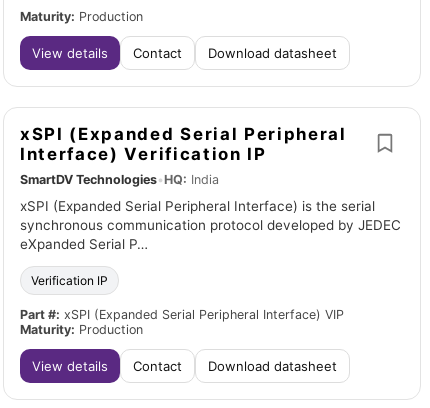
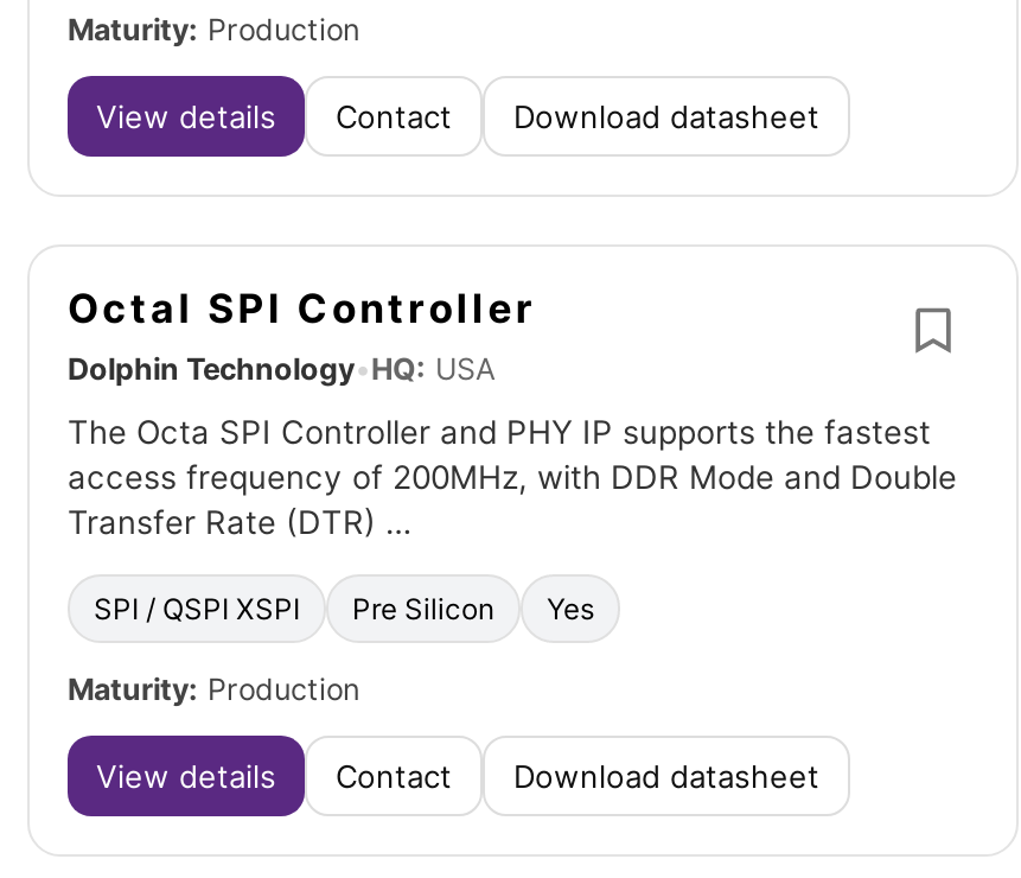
[20,124,401,322] xSPI (Expanded Serial Peripheral | Interface) Verification IP | SmartDV Technologies • HQ: India | xSPI (Expanded Serial Peripheral Interface) is the serial | synchronous communication protocol developed by JEDEC | eXpanded Serial P… | Verification IP | Part #: xSPI (Expanded Serial Peripheral Interface) VIP -> [68,285,957,626] Octal SPI Controller | Dolphin Technology • HQ: USA | The Octa SPI Controller and PHY IP supports the fastest | access frequency of 200MHz, with DDR Mode and Double | Transfer Rate (DTR) … | SPI / QSPI XSPI | Pre Silicon | Yes

